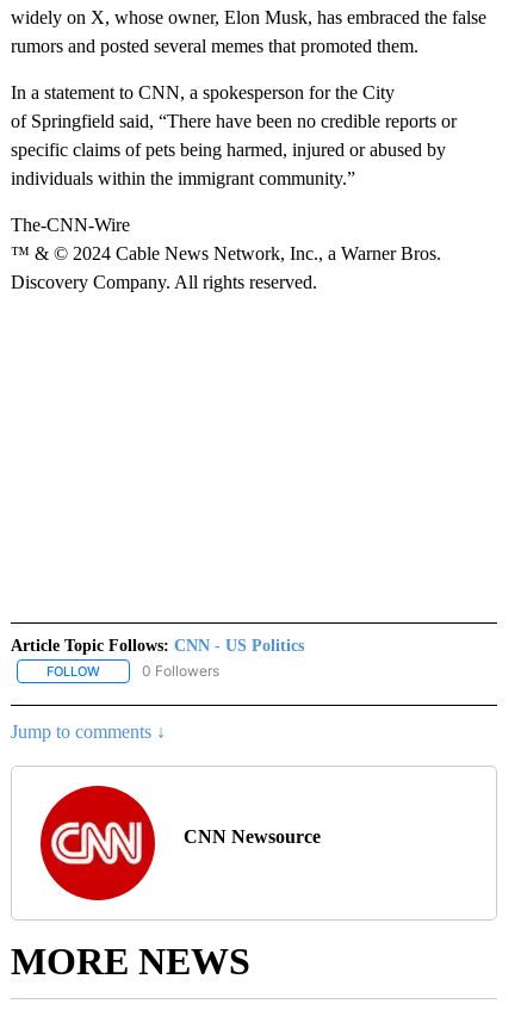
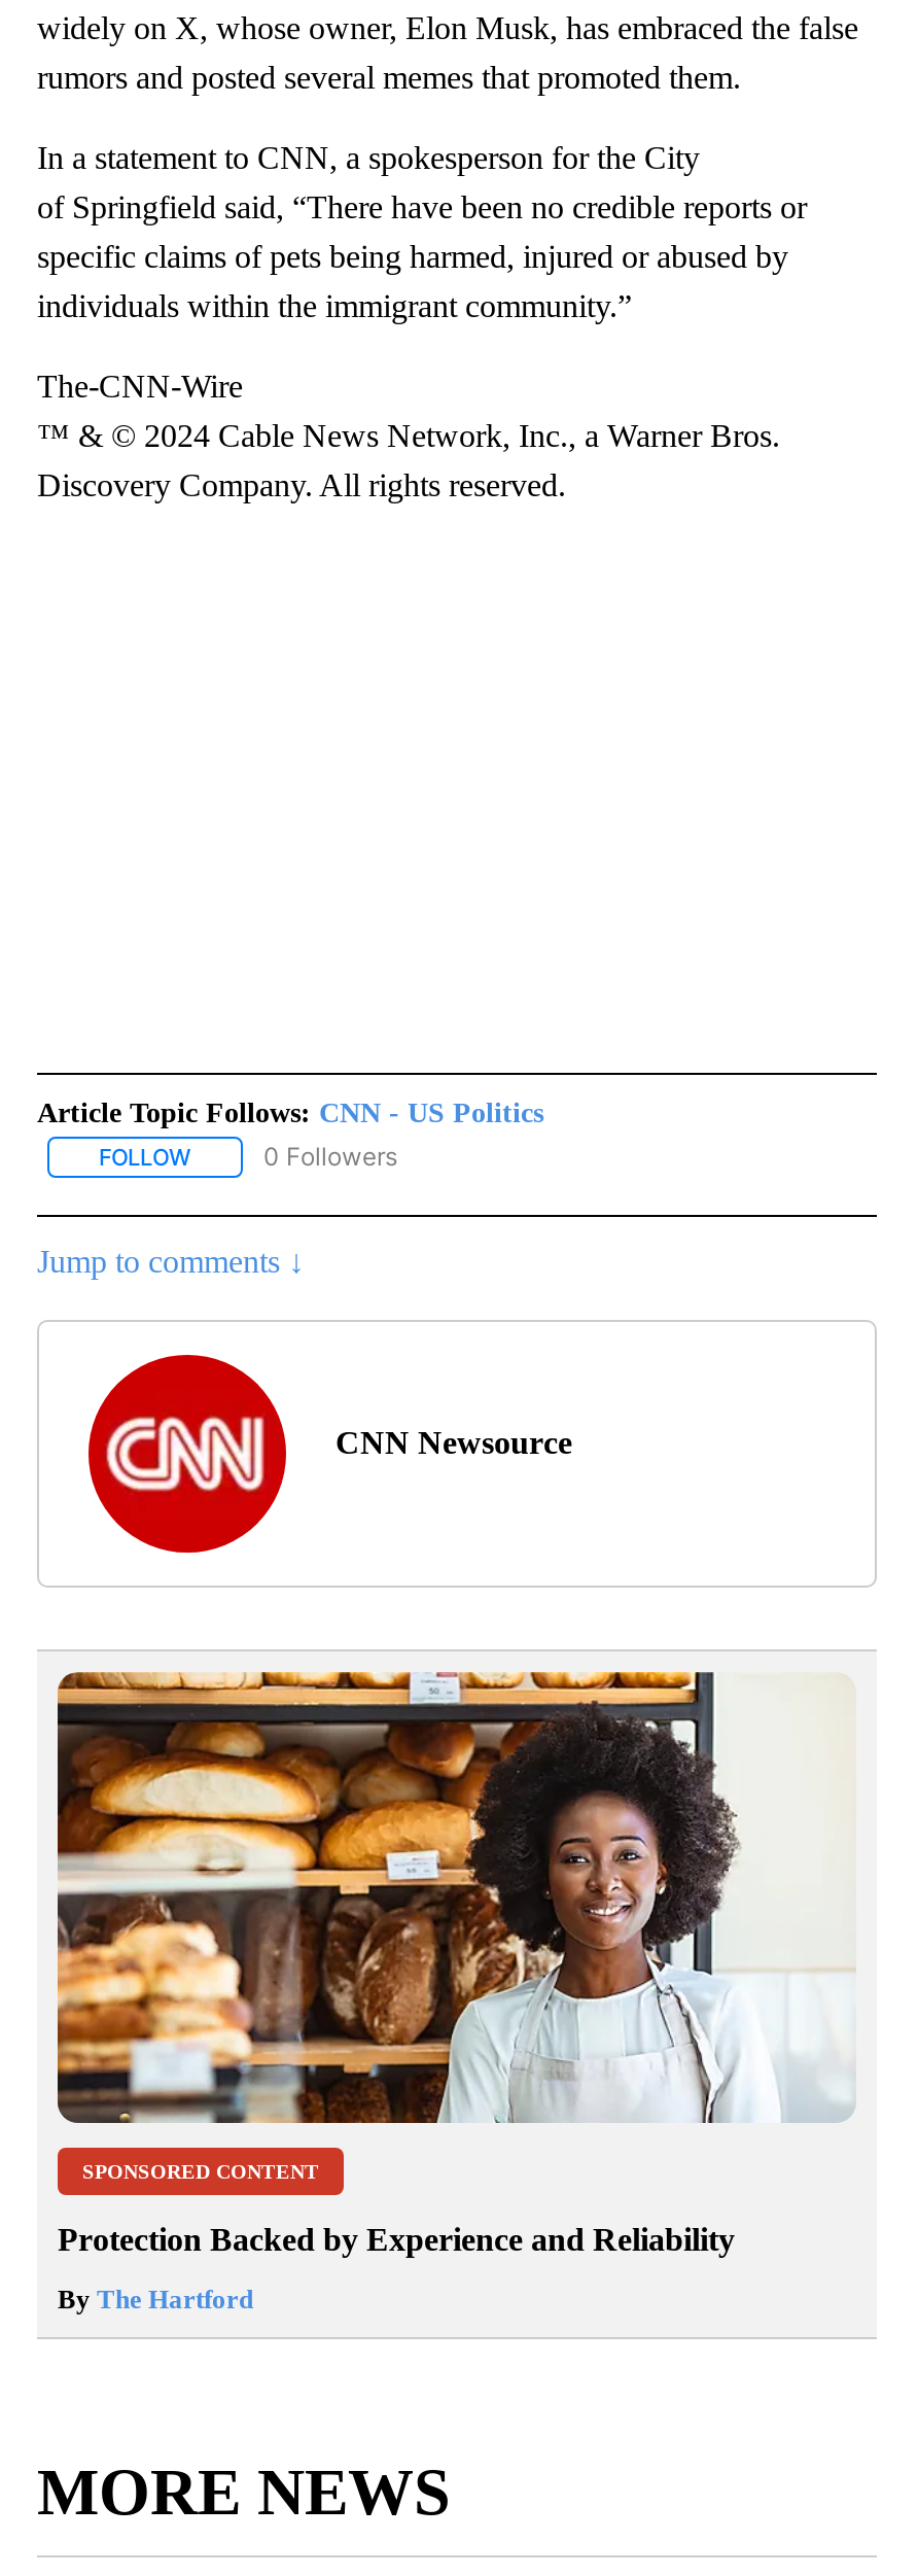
none -> [56,1670,856,2313] [image] | SPONSORED CONTENT | Protection Backed by Experience and Reliability | By The Hartford

